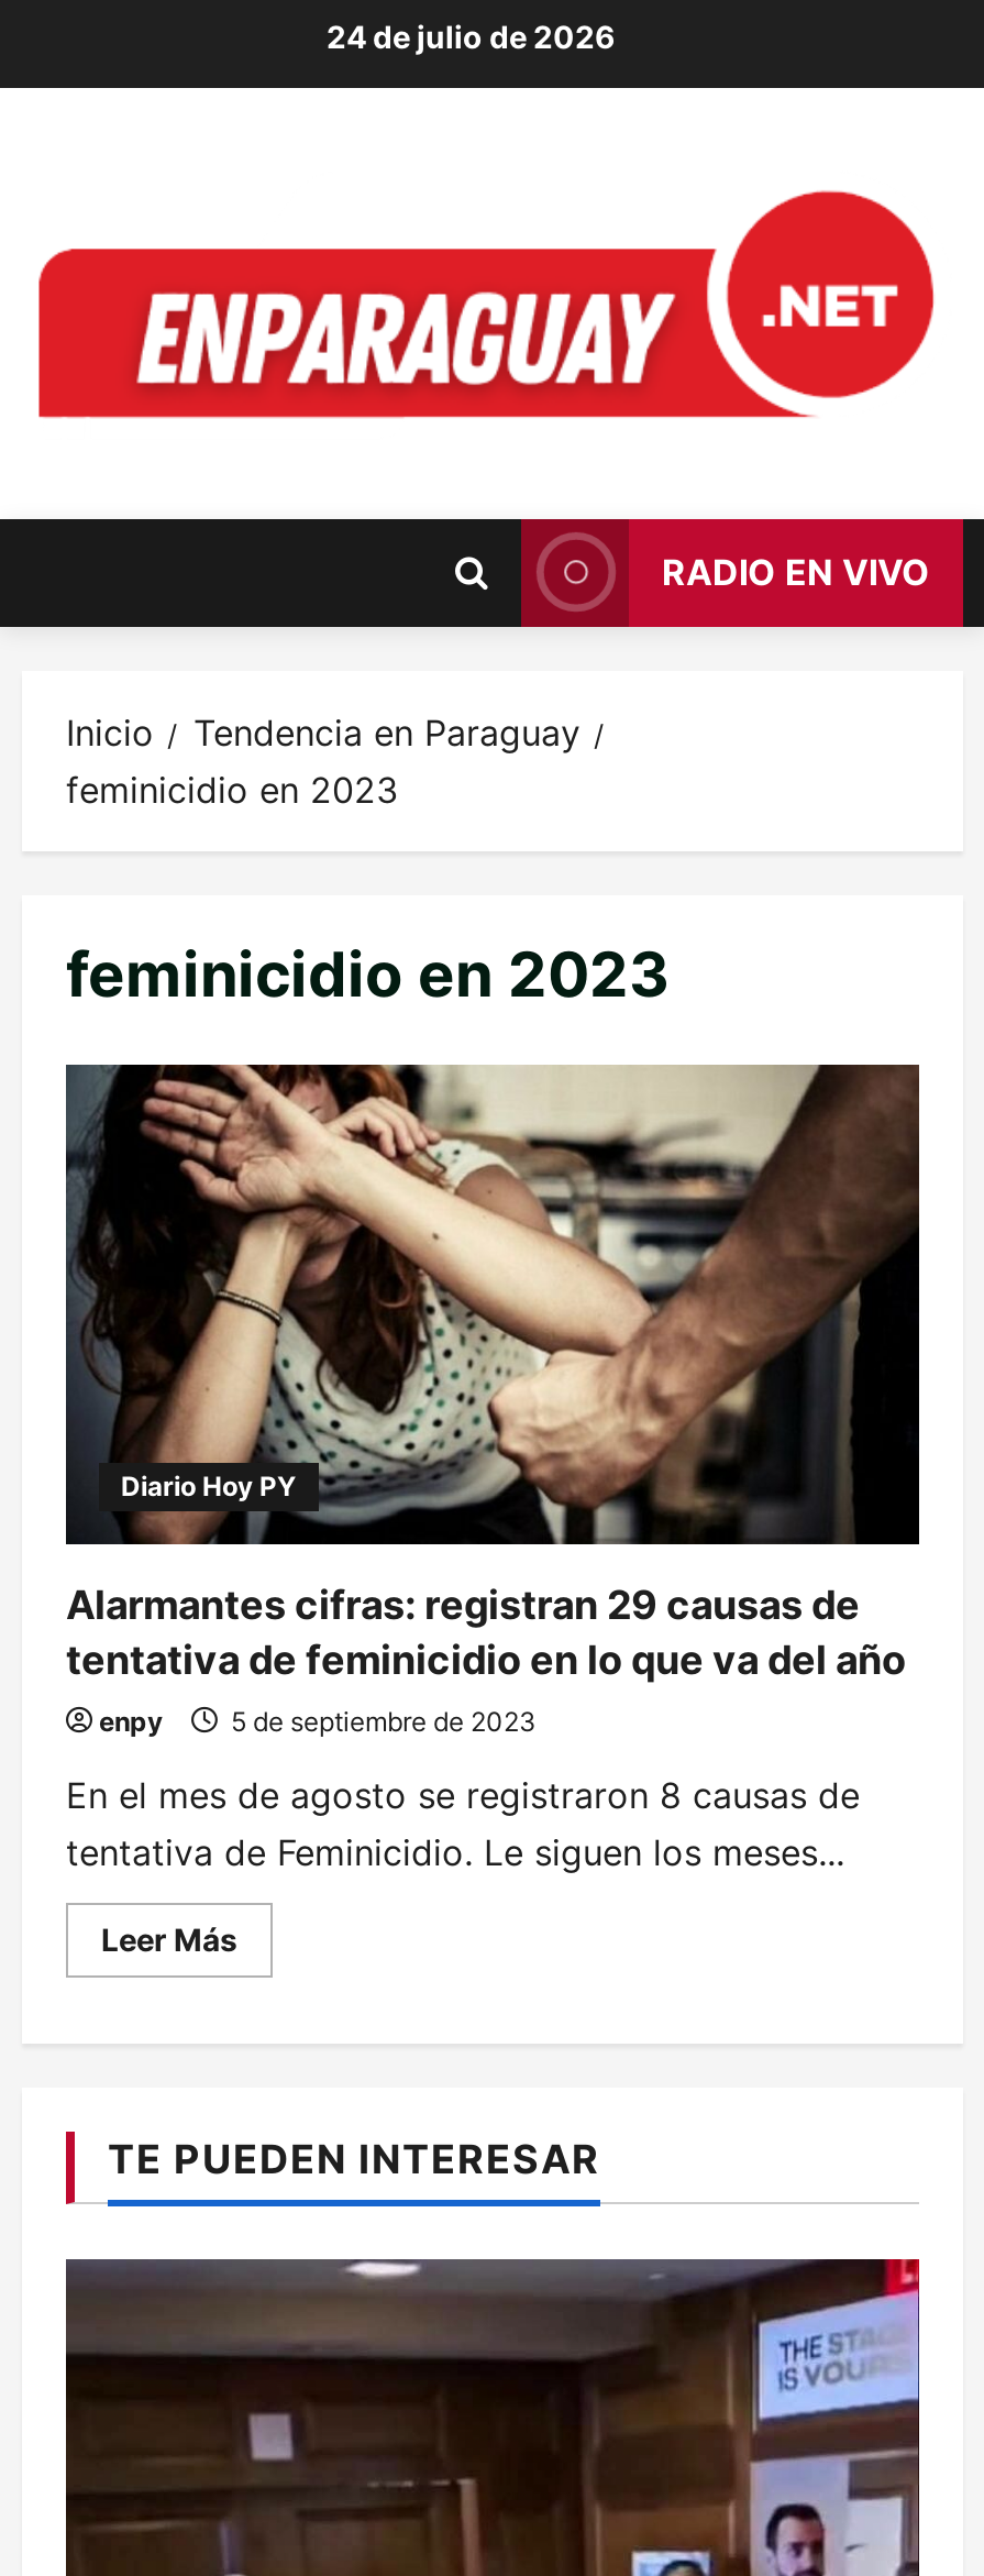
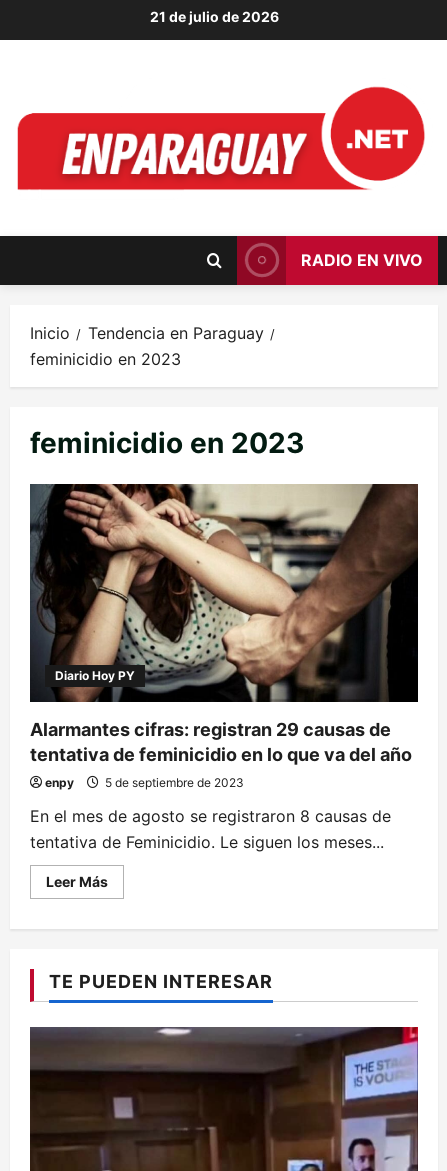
[327,18,615,55] 24 de julio de 2026 -> [149,8,278,25] 21 de julio de 2026

